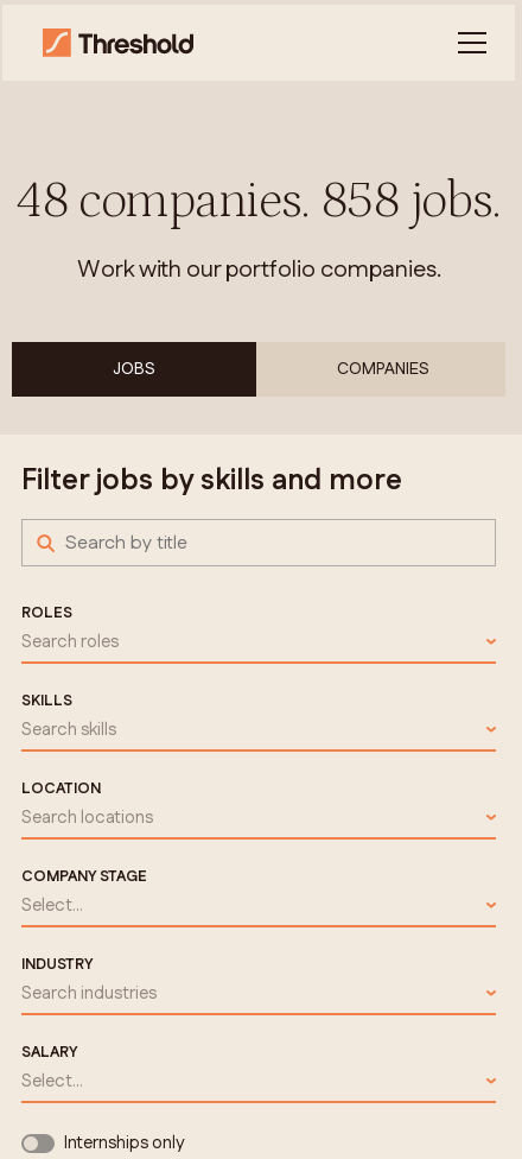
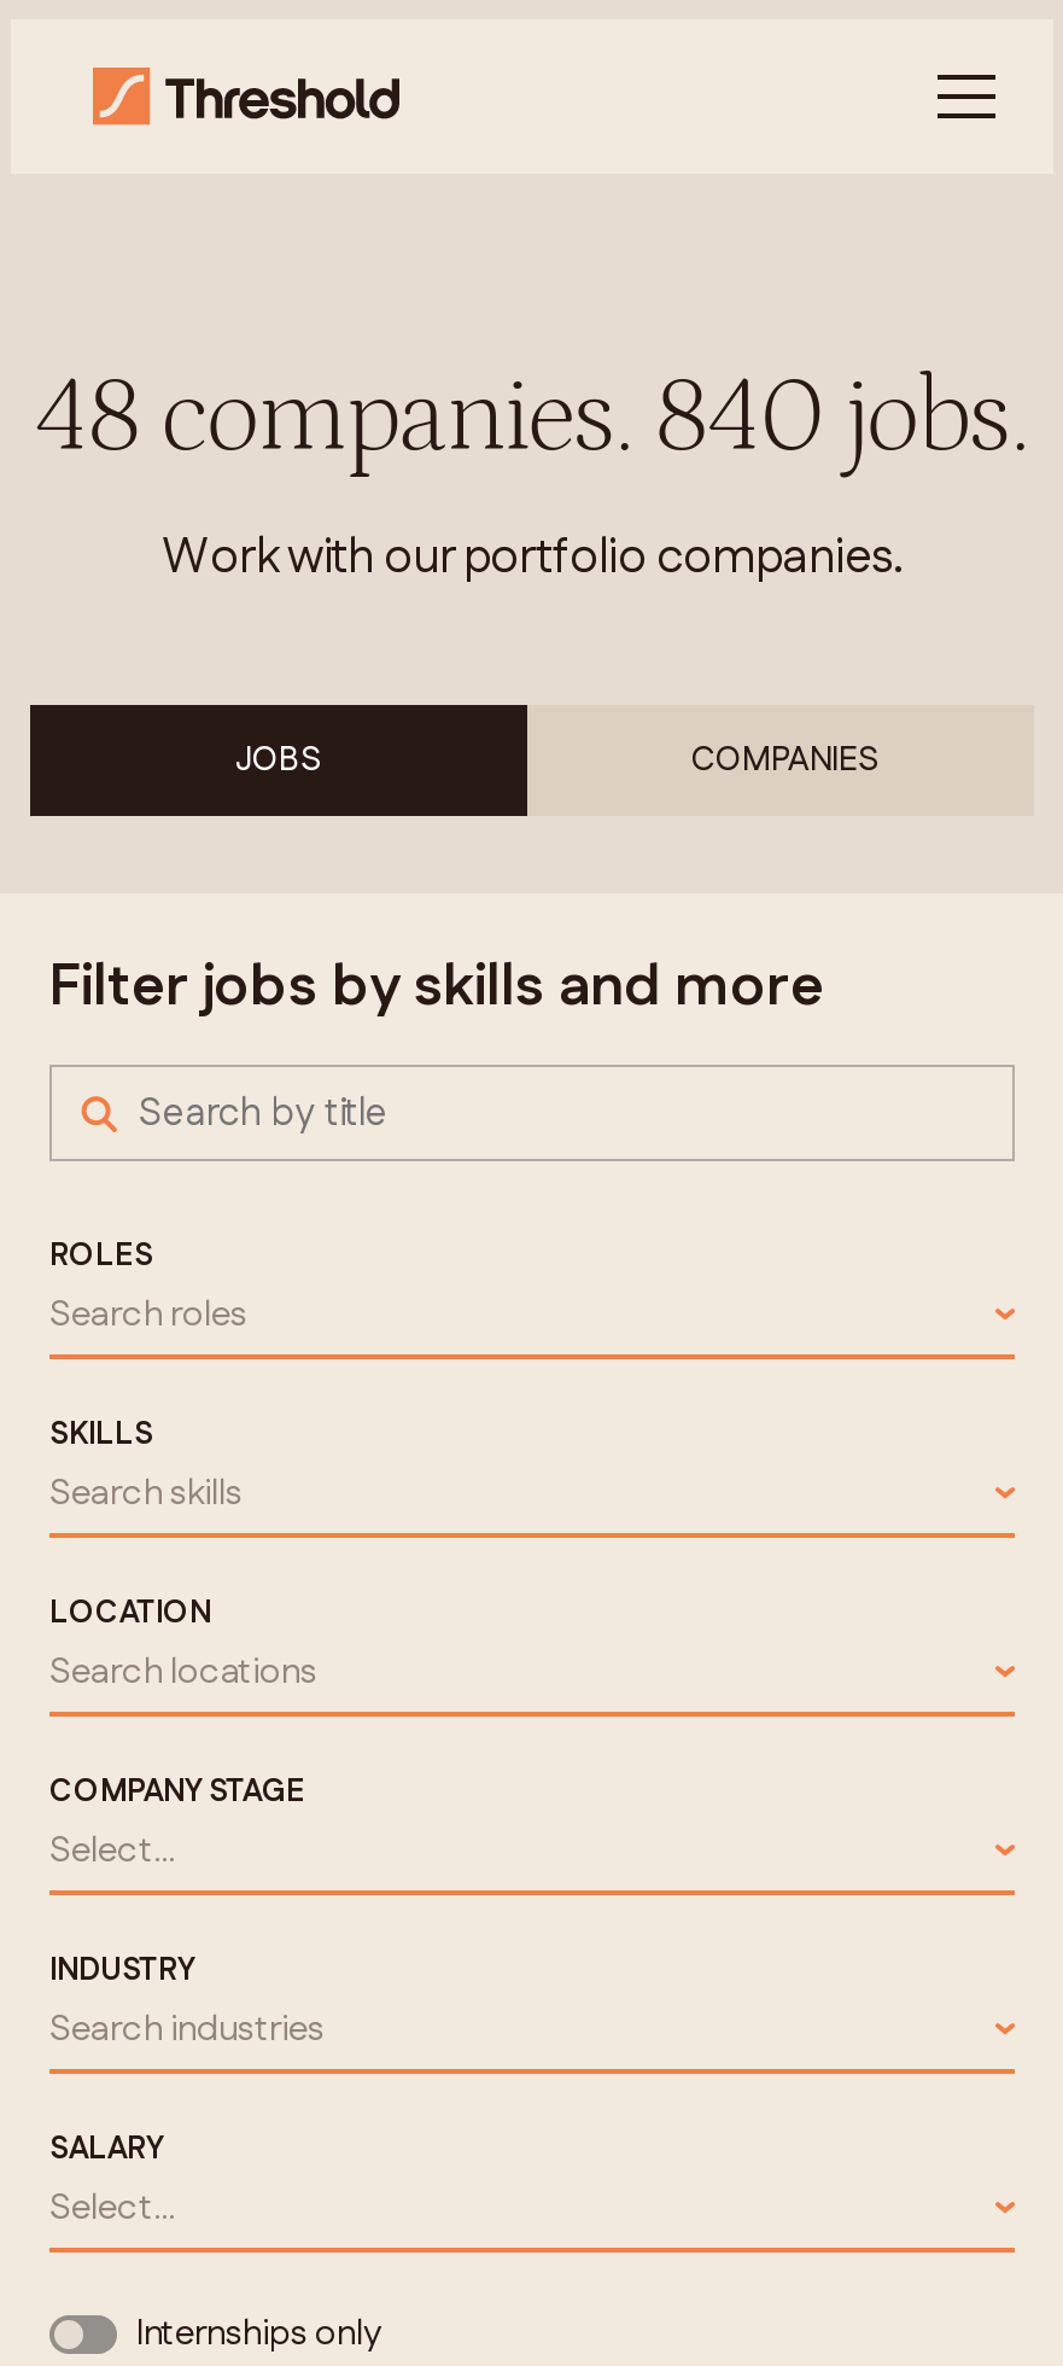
[16,171,501,230] 48 companies. 858 jobs. -> [36,357,1028,478] 48 companies. 840 jobs.

